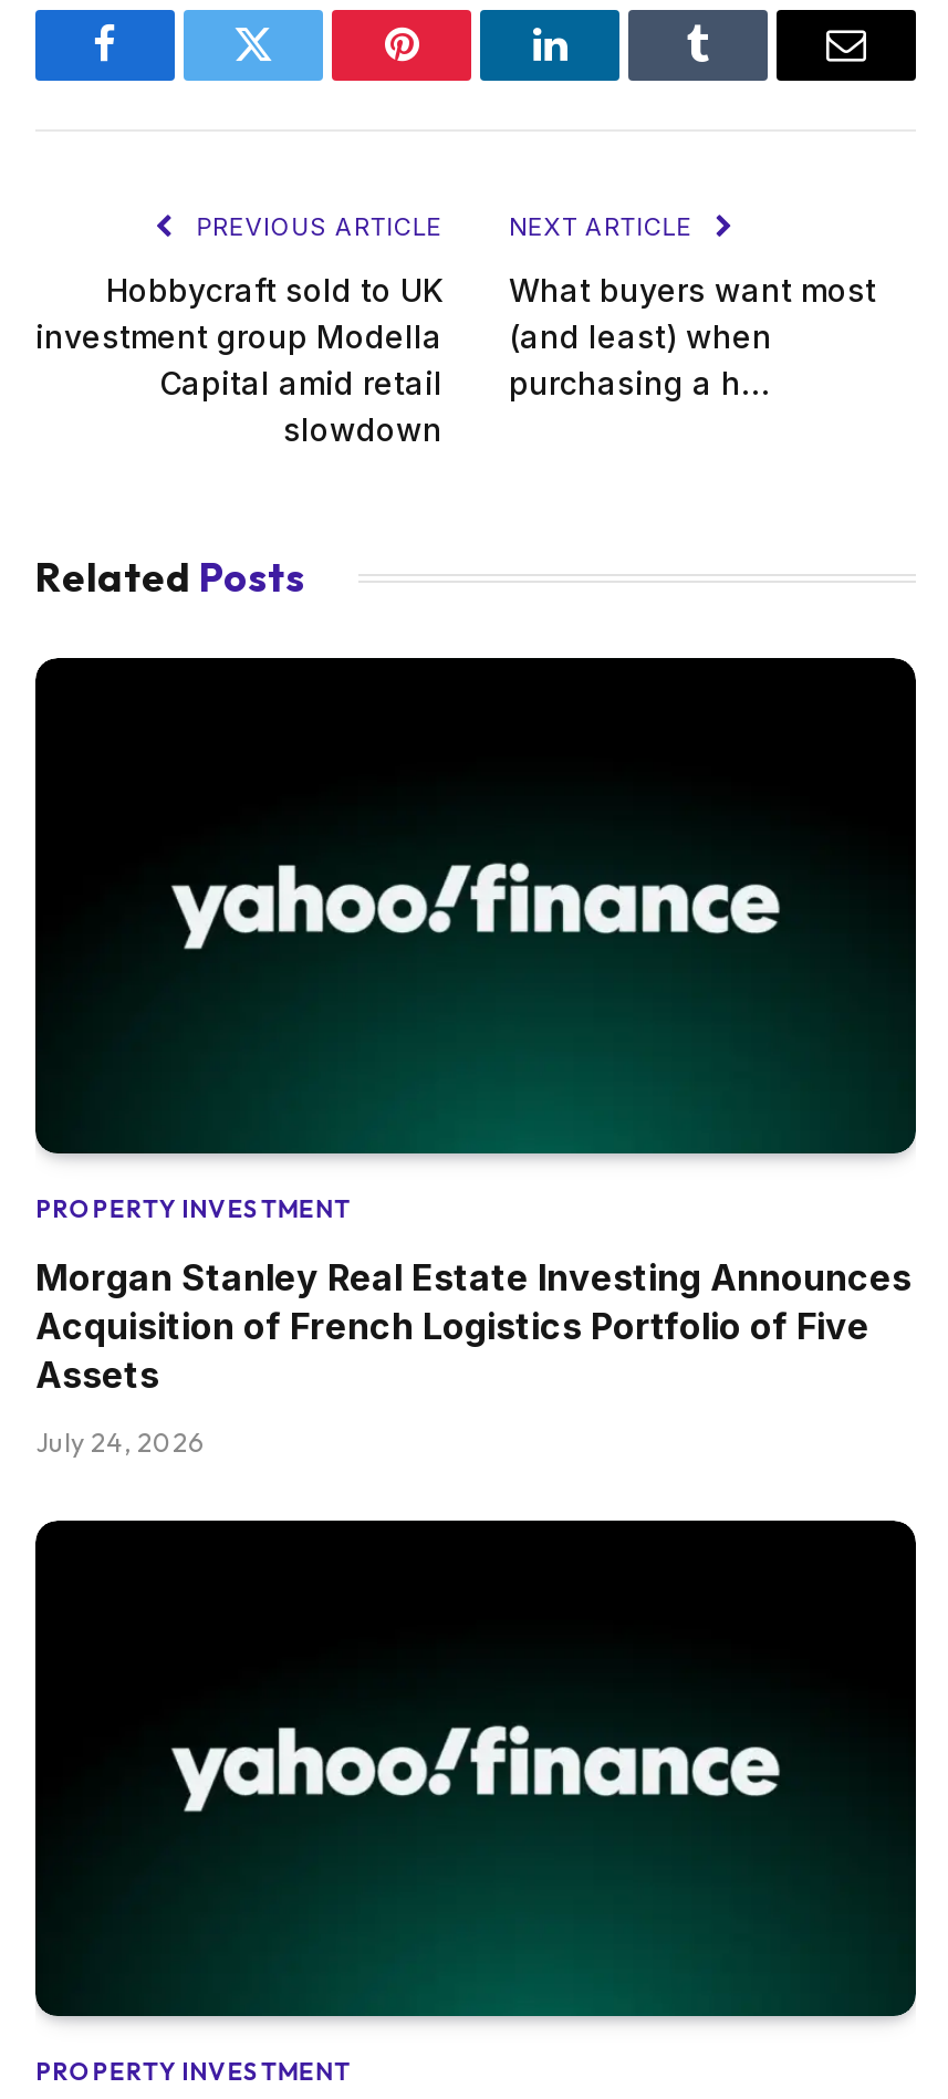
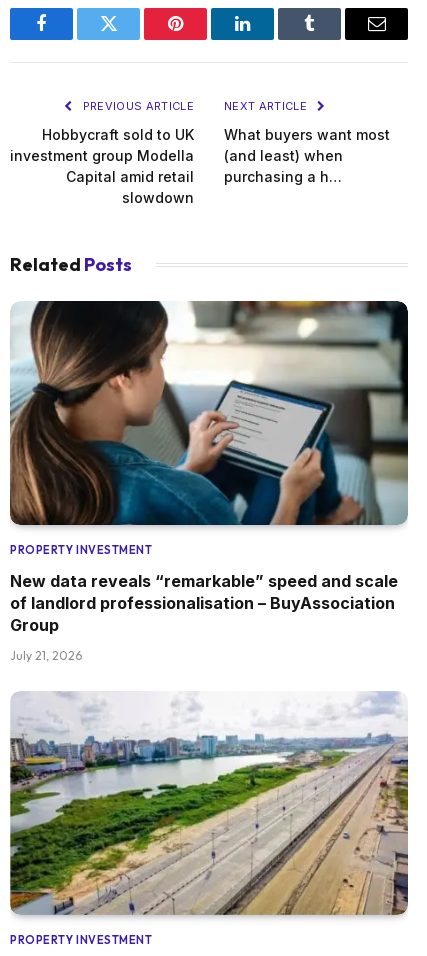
[33,656,918,1156] [image] -> [9,300,409,526] [image]
[35,1256,911,1397] Morgan Stanley Real Estate Investing Announces | Acquisition of French Logistics Portfolio of Five | Assets -> [10,571,398,635] New data reveals “remarkable” speed and scale | of landlord professionalisation – BuyAssociation | Group
[35,1426,204,1459] July 24, 2026 -> [10,648,82,663] July 21, 2026
[33,1518,918,2018] [image] -> [9,691,409,916] [image]

